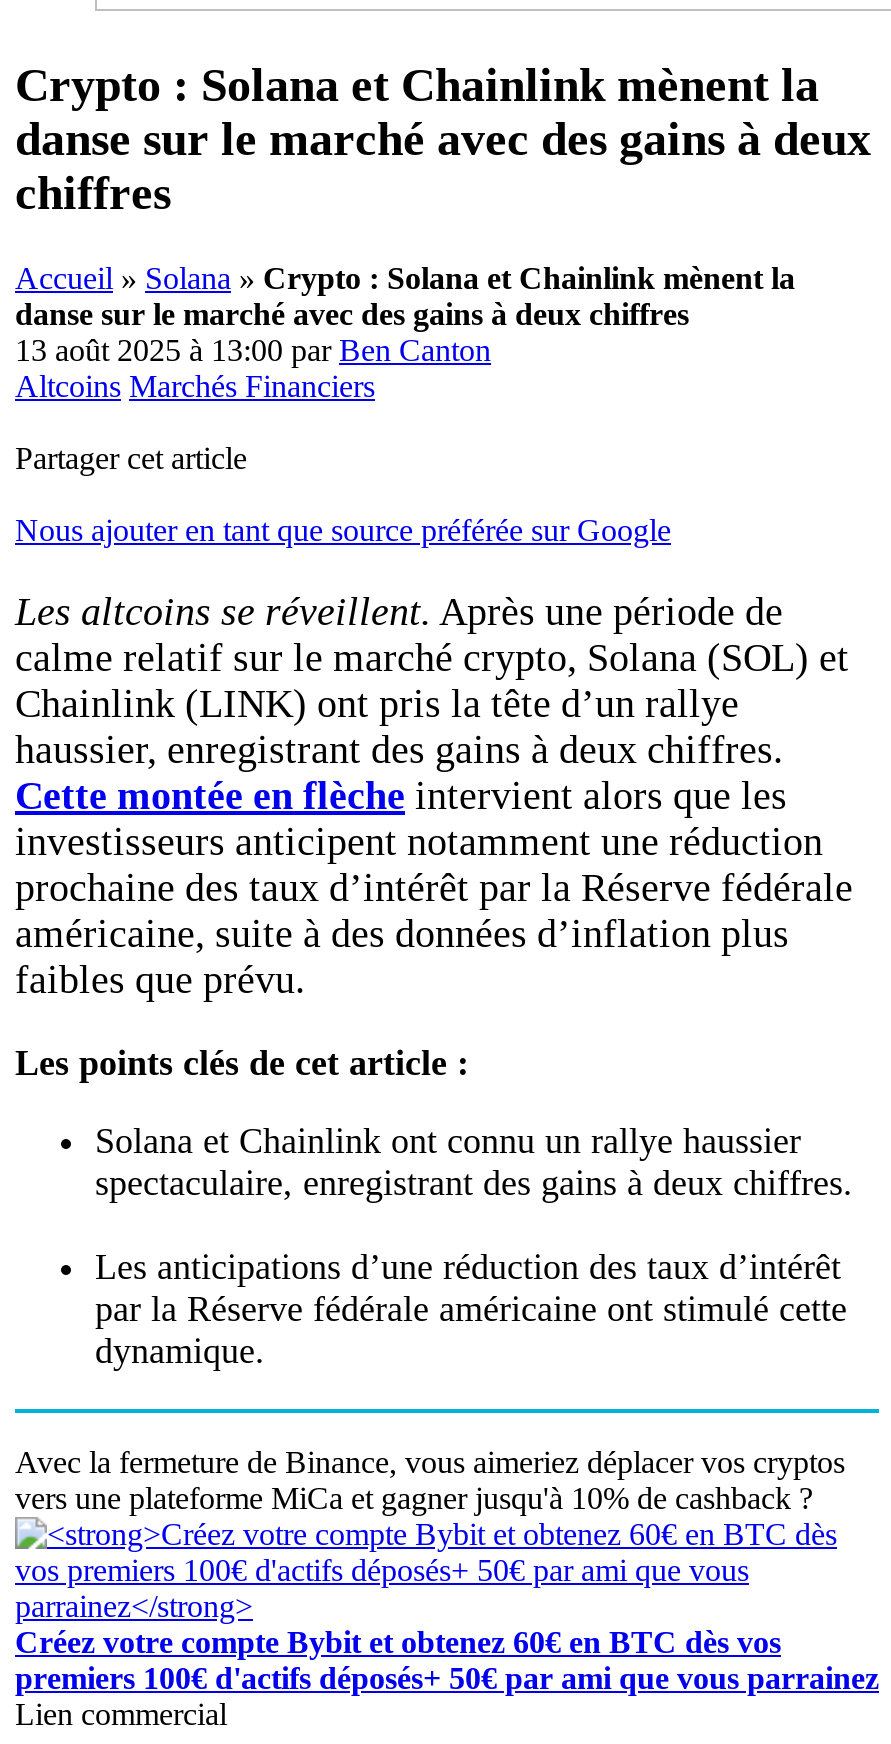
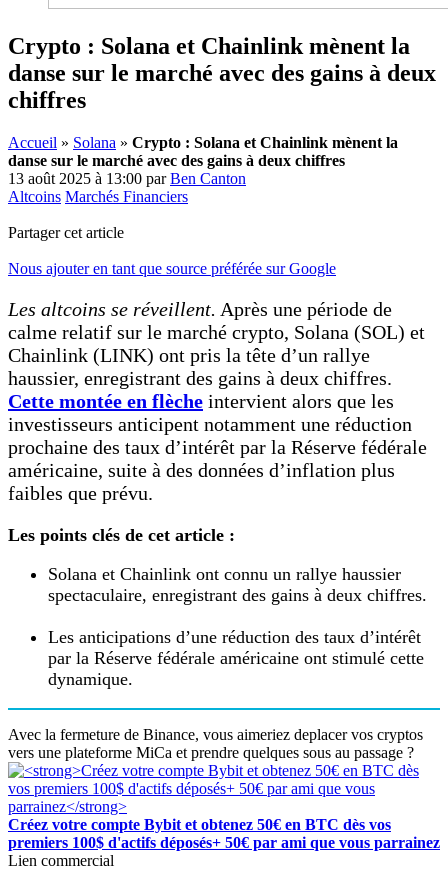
[15,1445,845,1479] Avec la fermeture de Binance, vous aimeriez déplacer vos cryptos -> [8,726,423,743] Avec la fermeture de Binance, vous aimeriez deplacer vos cryptos
[15,1481,813,1515] vers une plateforme MiCa et gagner jusqu'à 10% de cashback ? -> [8,744,414,761] vers une plateforme MiCa et prendre quelques sous au passage ?
[15,1625,781,1659] Créez votre compte Bybit et obtenez 60€ en BTC dès vos -> [8,816,391,833] Créez votre compte Bybit et obtenez 50€ en BTC dès vos
[15,1661,879,1695] premiers 100€ d'actifs déposés+ 50€ par ami que vous parrainez -> [8,834,440,851] premiers 100$ d'actifs déposés+ 50€ par ami que vous parrainez

